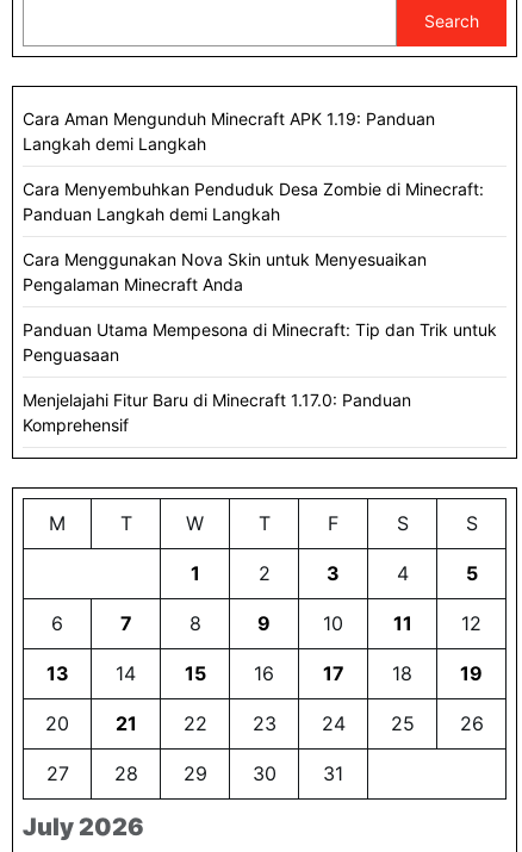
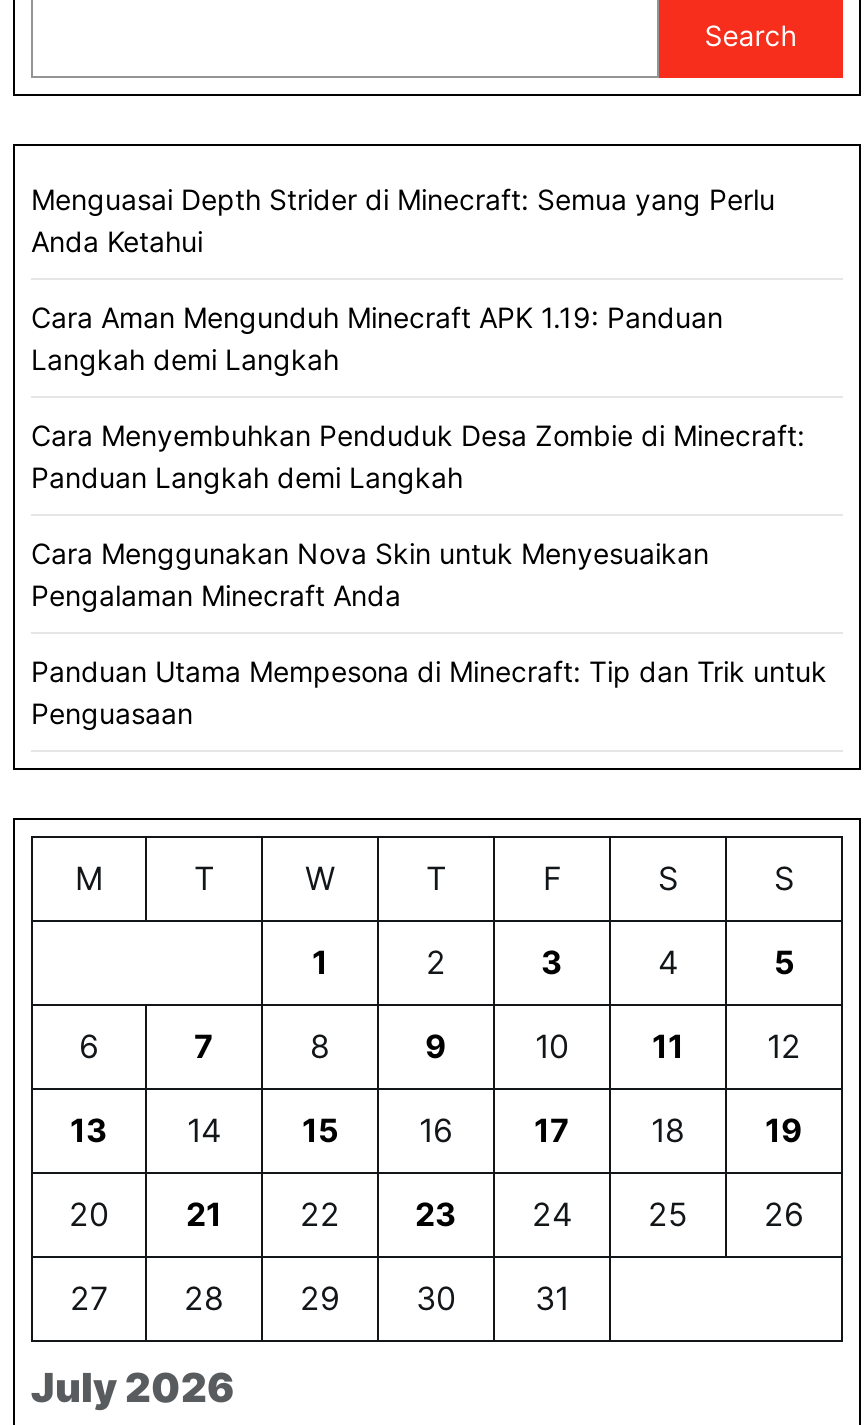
none -> [31,182,775,258] Menguasai Depth Strider di Minecraft: Semua yang Perlu | Anda Ketahui
moved [23,108,497,365] -> [31,300,827,730]: Cara Aman Mengunduh Minecraft APK 1.19: Panduan | Langkah demi Langkah | Cara Menyembuhkan Penduduk Desa Zombie di Minecraft: | Panduan Langkah demi Langkah | Cara Menggunakan Nova Skin untuk Menyesuaikan | Pengalaman Minecraft Anda | Panduan Utama Mempesona di Minecraft: Tip dan Trik untuk | Penguasaan
[23,390,411,435] Menjelajahi Fitur Baru di Minecraft 1.17.0: Panduan | Komprehensif -> none

